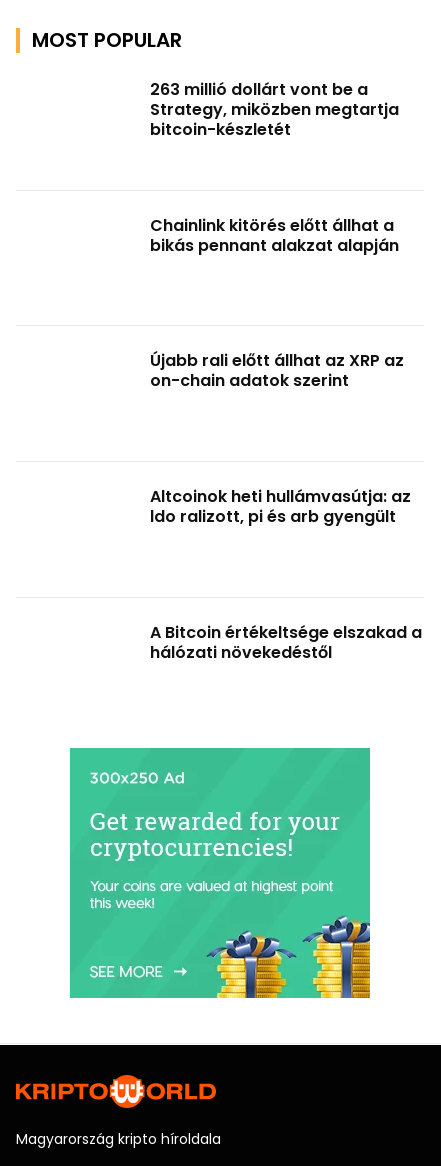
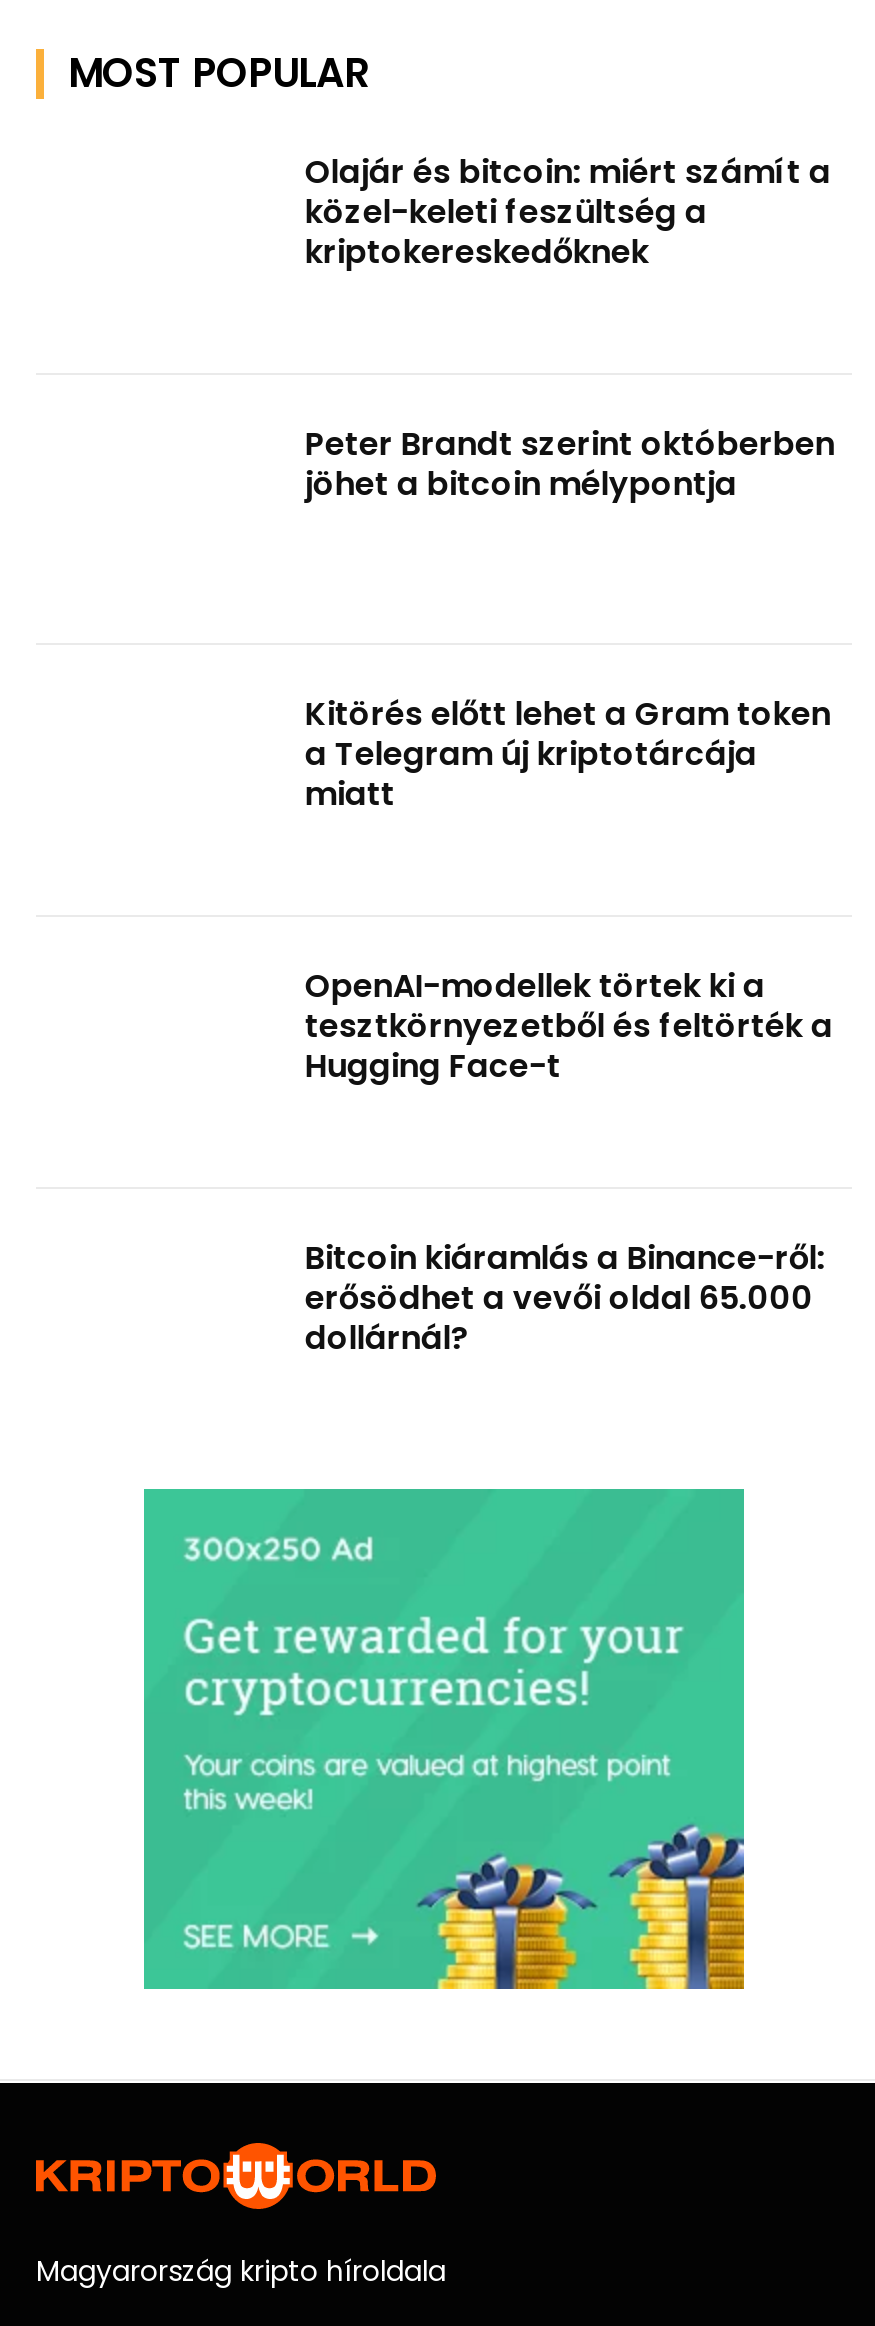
[150,78,399,141] 263 millió dollárt vont be a | Strategy, miközben megtartja | bitcoin-készletét -> [305,149,831,275] Olajár és bitcoin: miért számít a | közel-keleti feszültség a | kriptokereskedőknek
[150,214,399,257] Chainlink kitörés előtt állhat a | bikás pennant alakzat alapján -> [305,420,835,506] Peter Brandt szerint októberben | jöhet a bitcoin mélypontja
[150,349,404,392] Újabb rali előtt állhat az XRP az | on-chain adatok szerint -> [305,692,831,818] Kitörés előtt lehet a Gram token | a Telegram új kriptotárcája | miatt
[150,485,411,528] Altcoinok heti hullámvasútja: az | ldo ralizott, pi és arb gyengült -> [305,963,833,1089] OpenAI-modellek törtek ki a | tesztkörnyezetből és feltörték a | Hugging Face-t
[150,621,422,664] A Bitcoin értékeltsége elszakad a | hálózati növekedéstől -> [305,1234,825,1360] Bitcoin kiáramlás a Binance-ről: | erősödhet a vevői oldal 65.000 | dollárnál?

